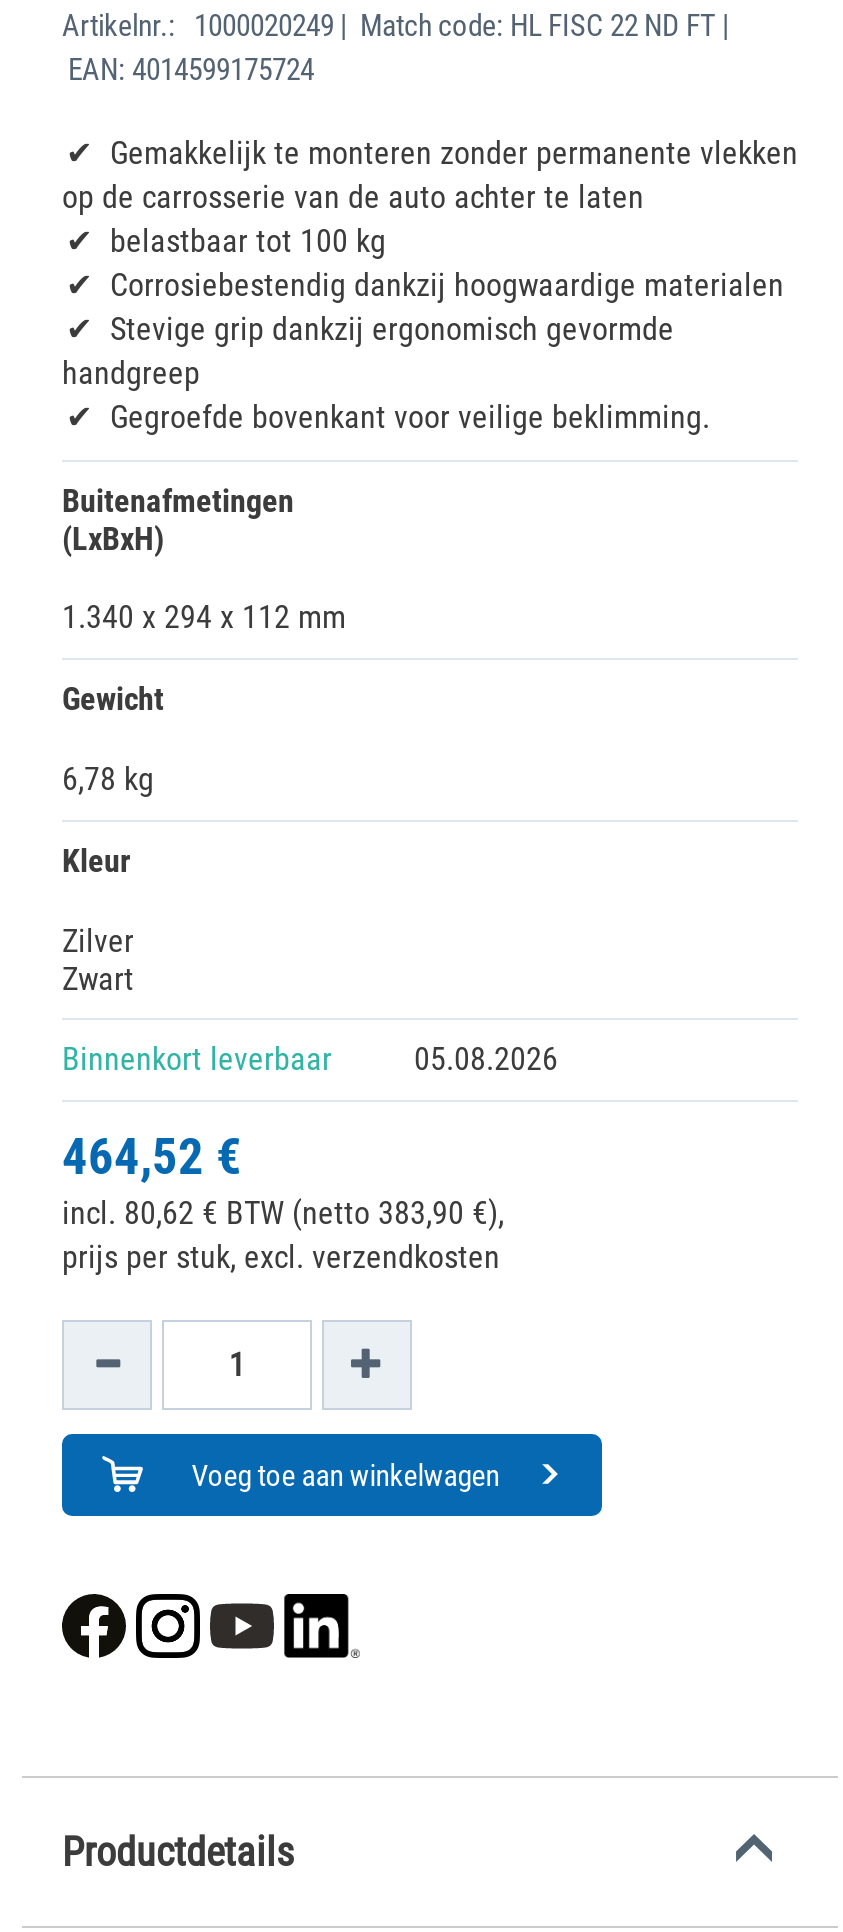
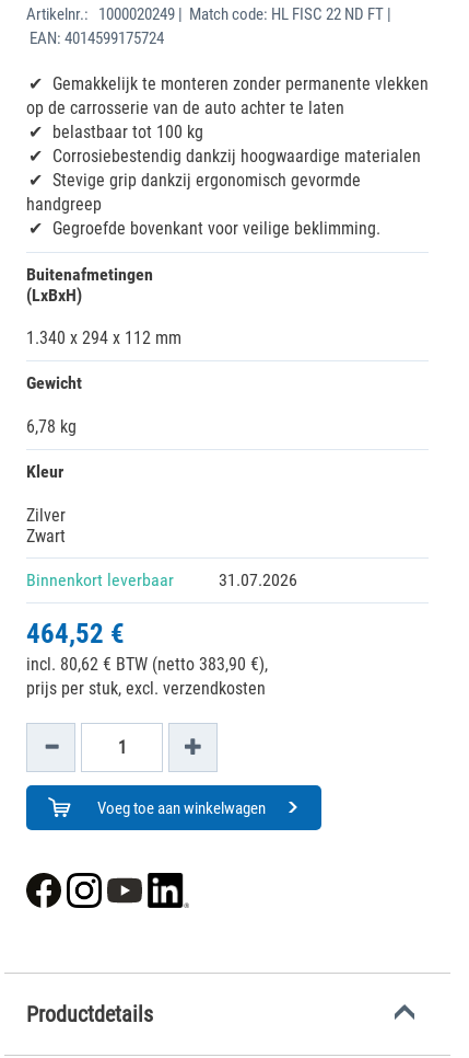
[414,1040,558,1078] 05.08.2026 -> [219,570,297,590] 31.07.2026

